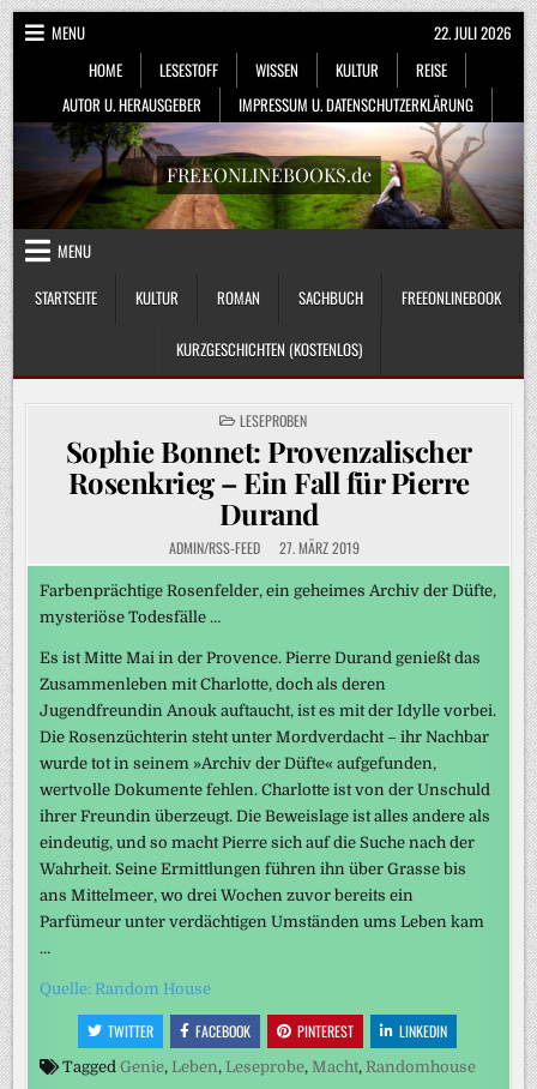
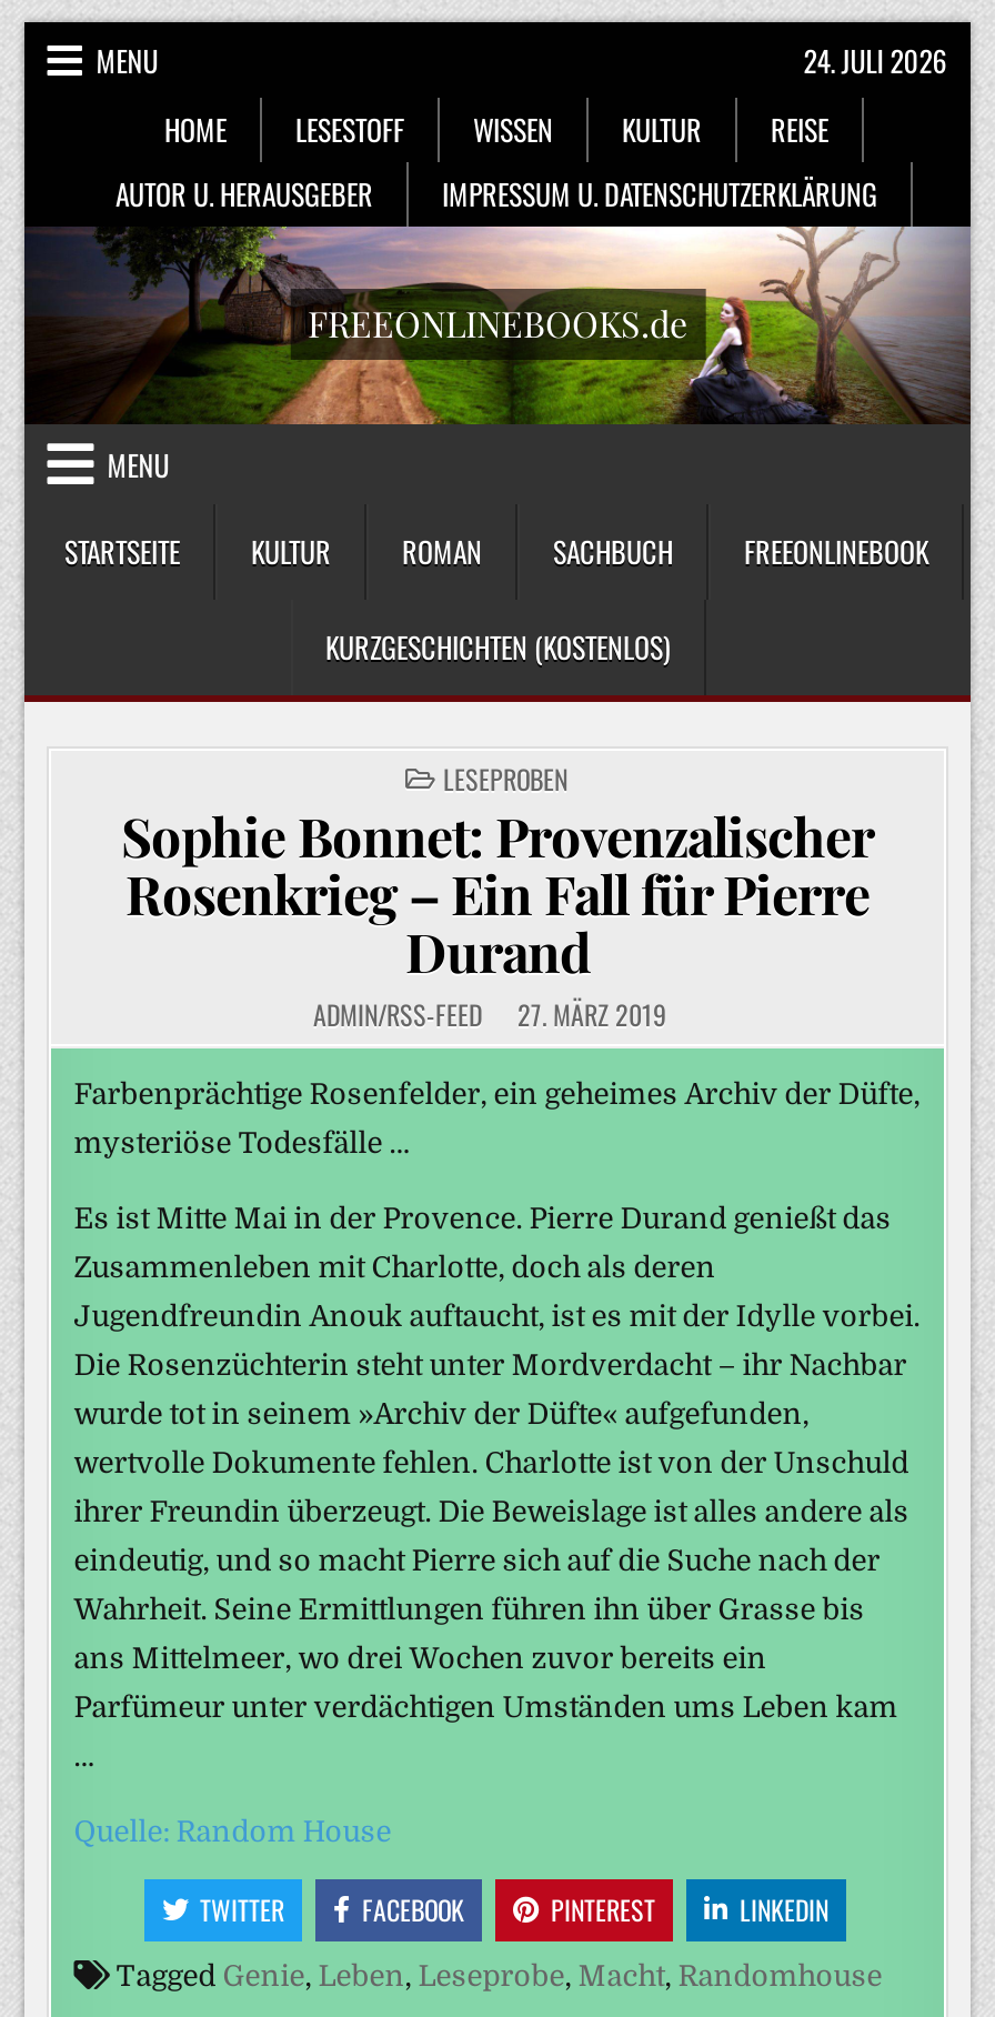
[434,20,512,44] 22. JULI 2026 -> [804,38,948,82] 24. JULI 2026

